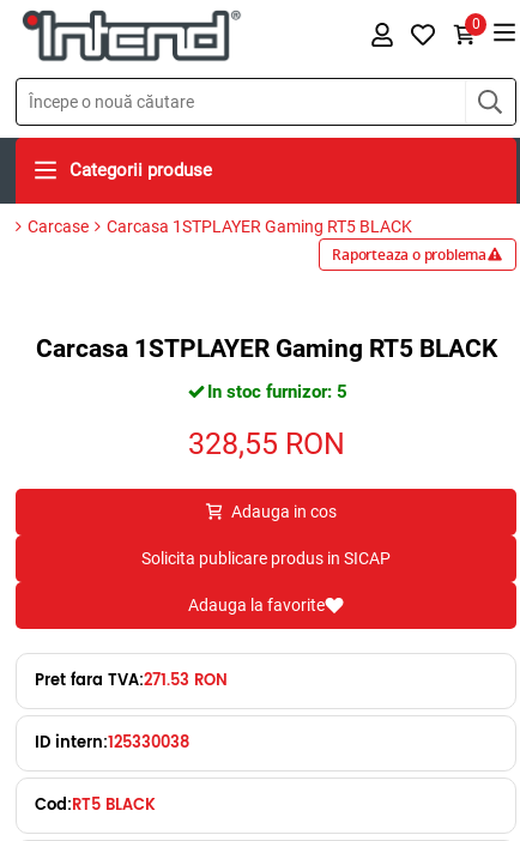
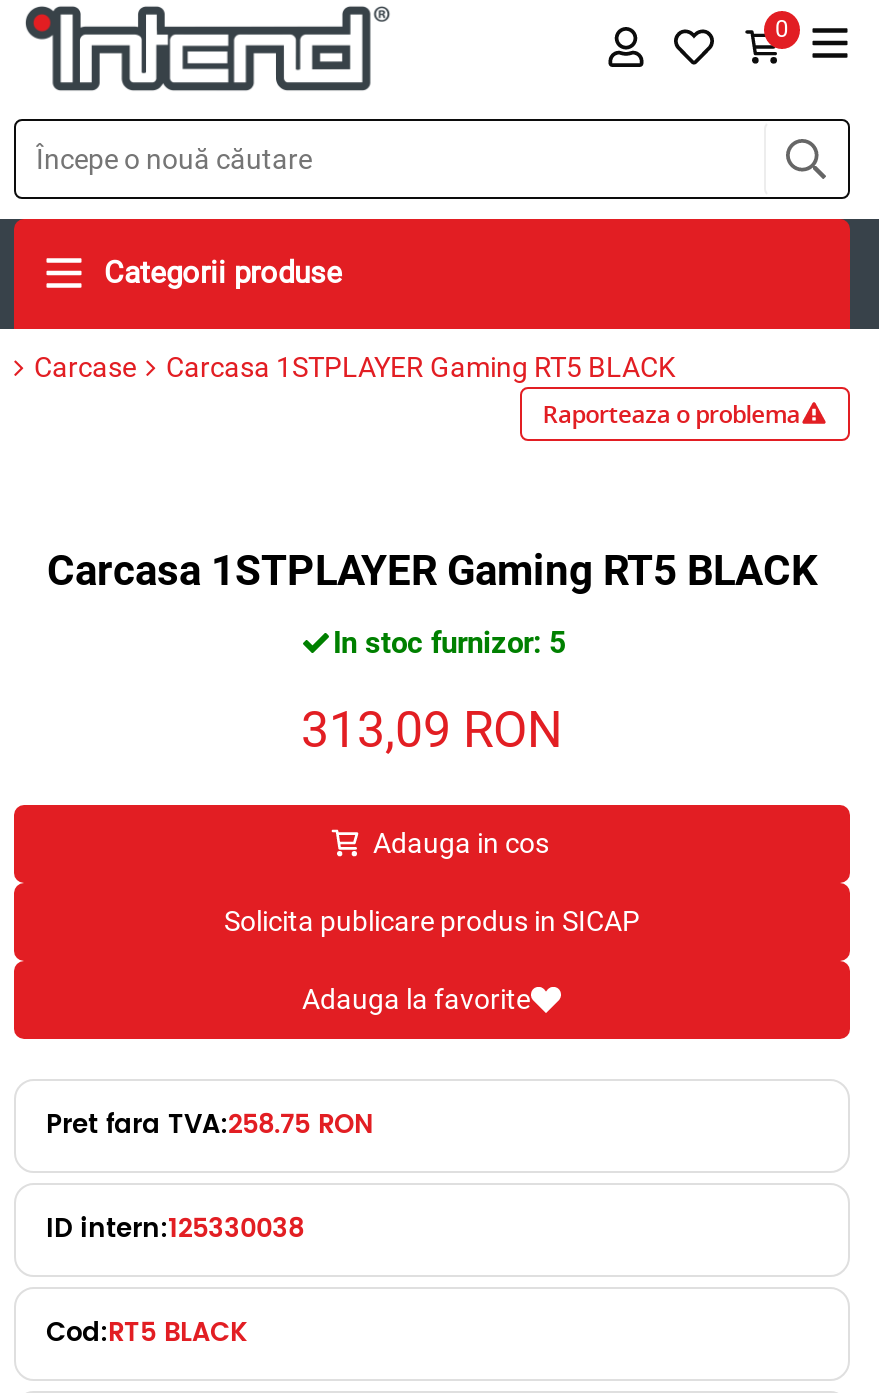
[188,426,344,461] 328,55 RON -> [301,700,563,758] 313,09 RON
[35,668,228,693] Pret fara TVA:271.53 RON -> [46,1104,374,1146] Pret fara TVA:258.75 RON

